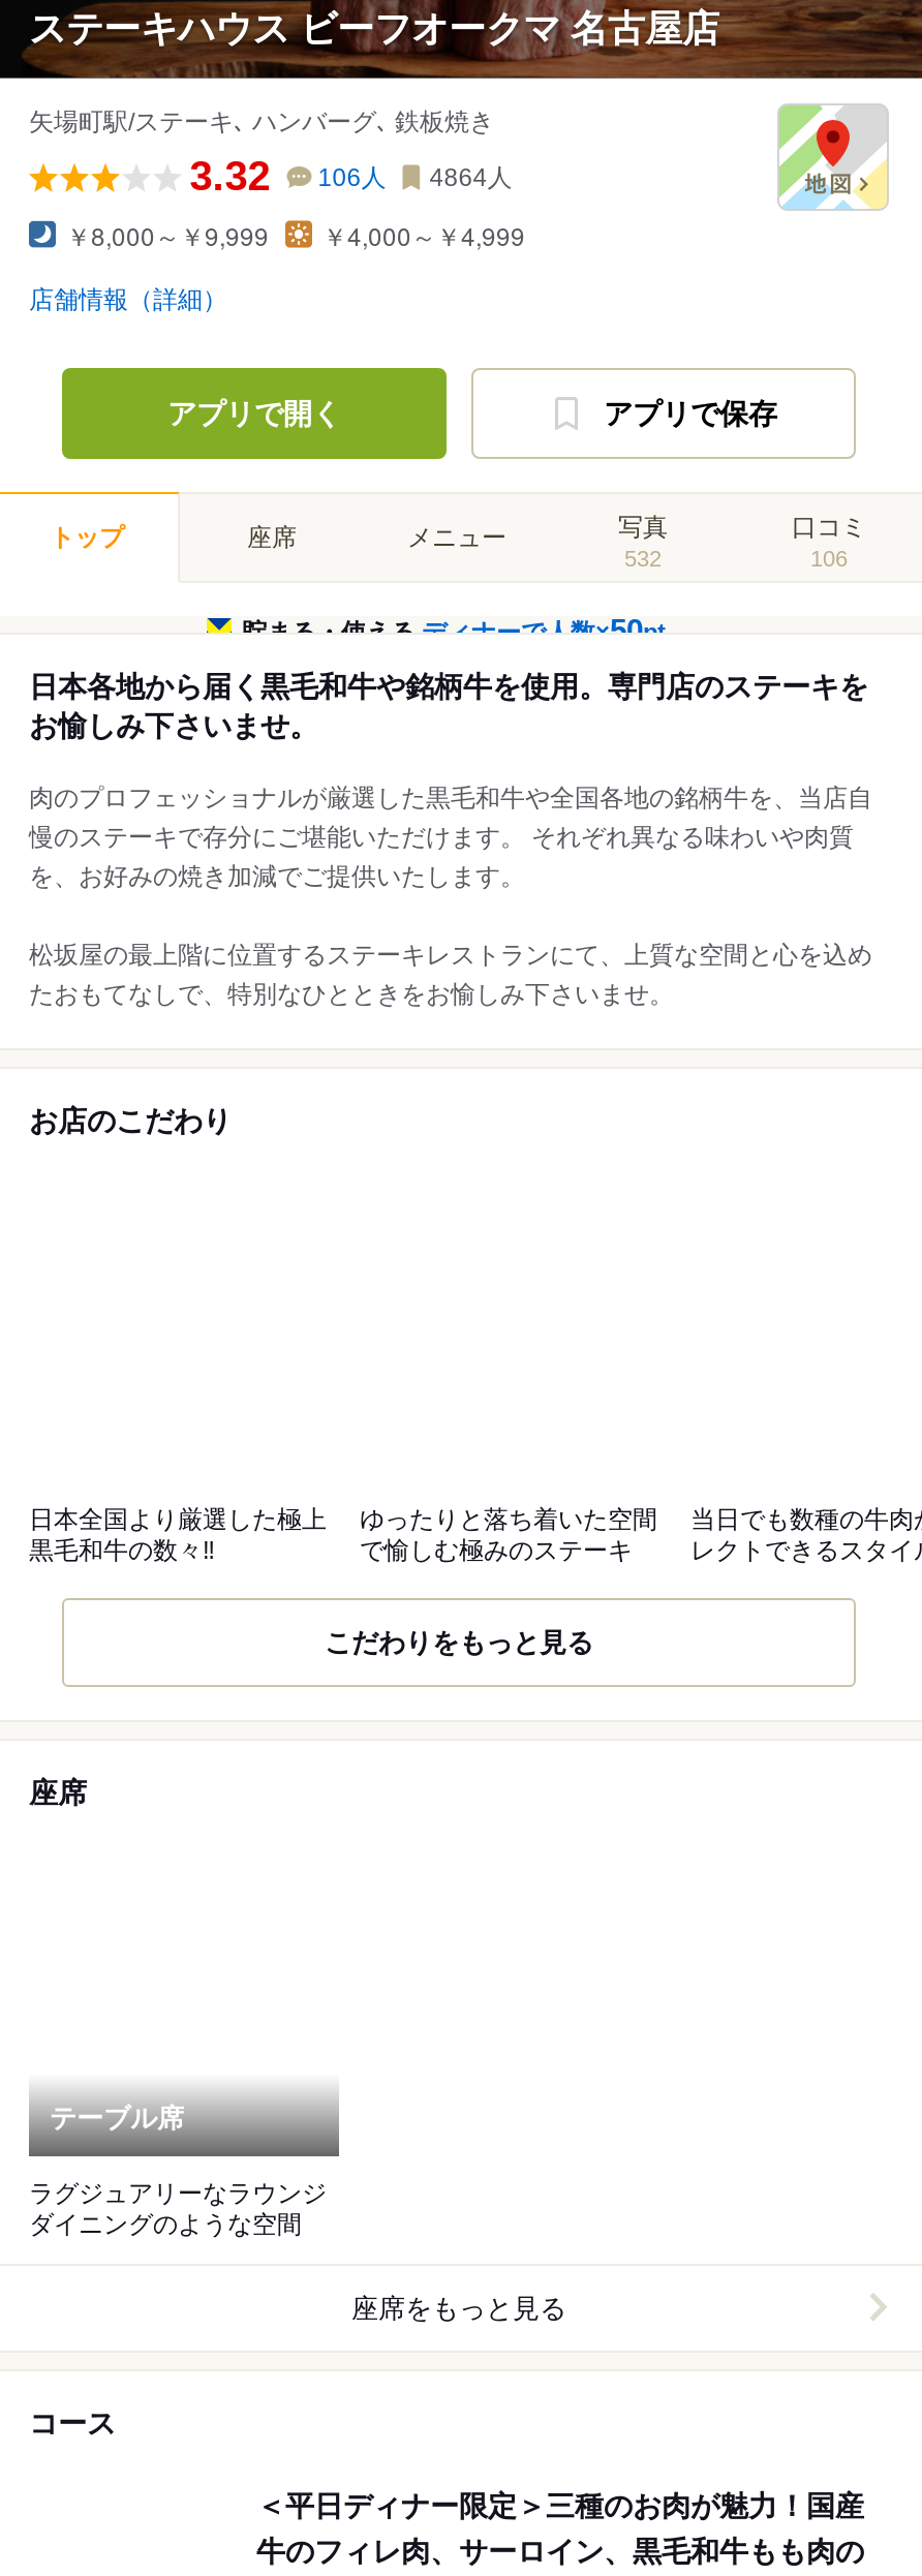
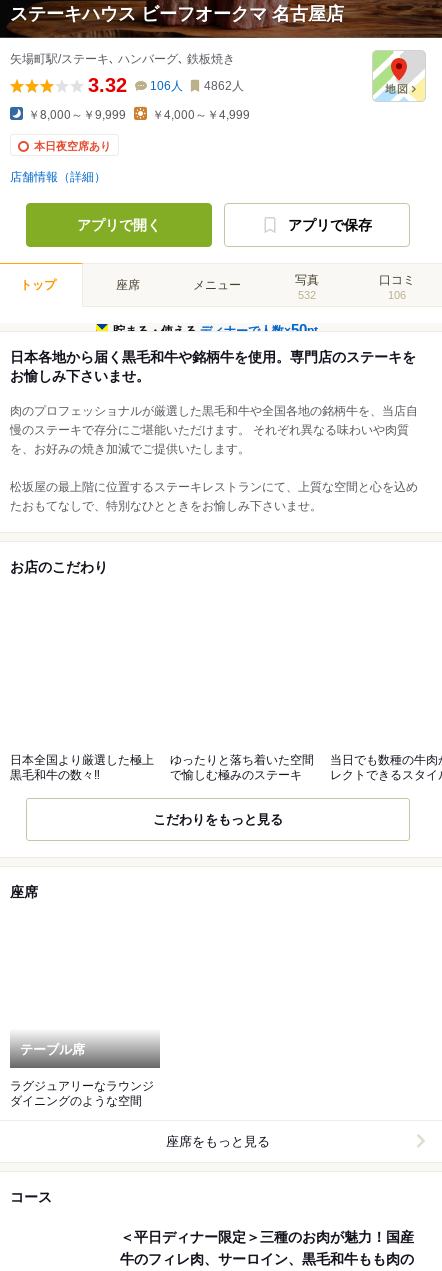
[190,153,512,198] 3.32 106人 4864人 -> [88,74,244,96] 3.32 106人 4862人
none -> [34,140,111,152] 本日夜空席あり

